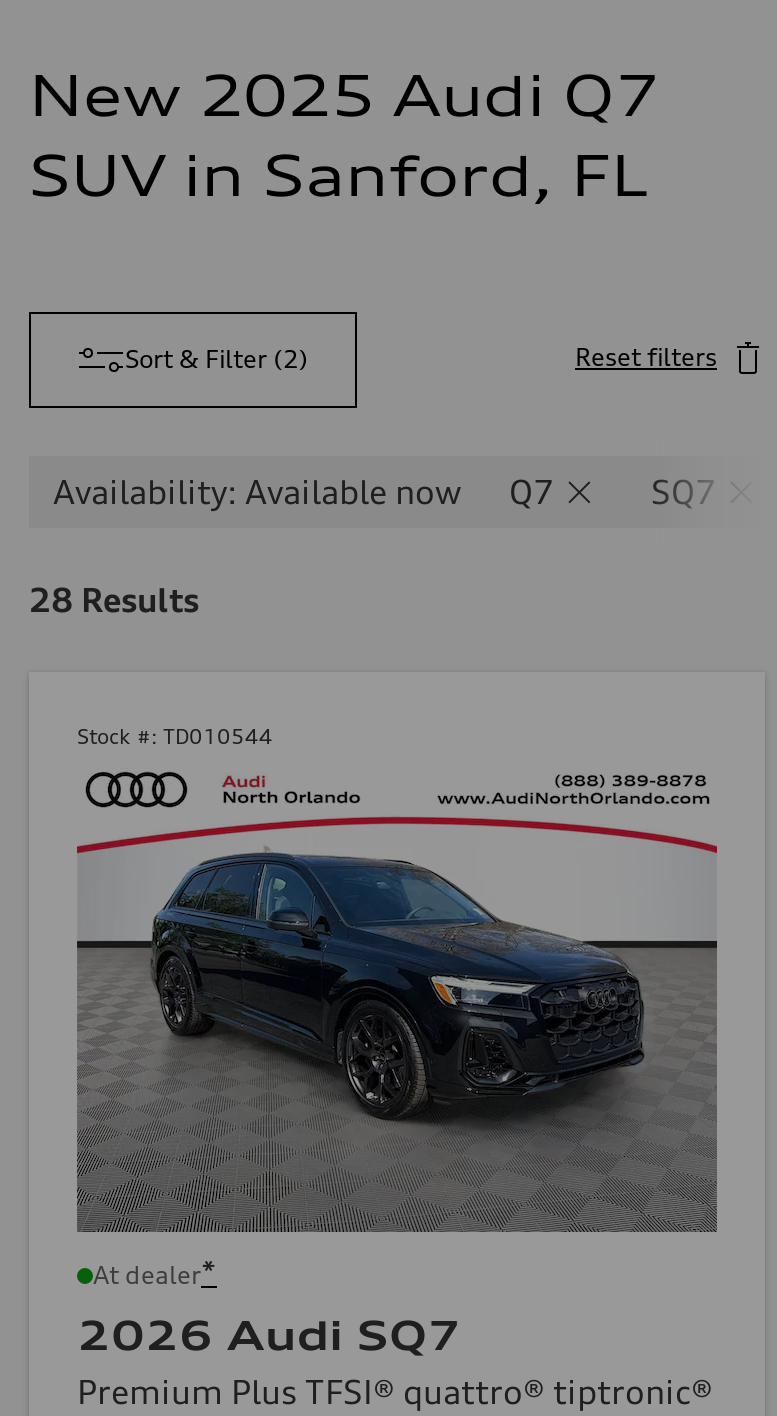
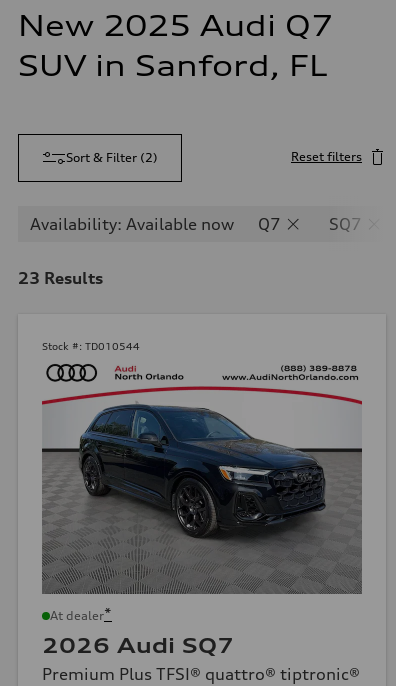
[29,580,199,620] 28 Results -> [18,268,103,288] 23 Results

